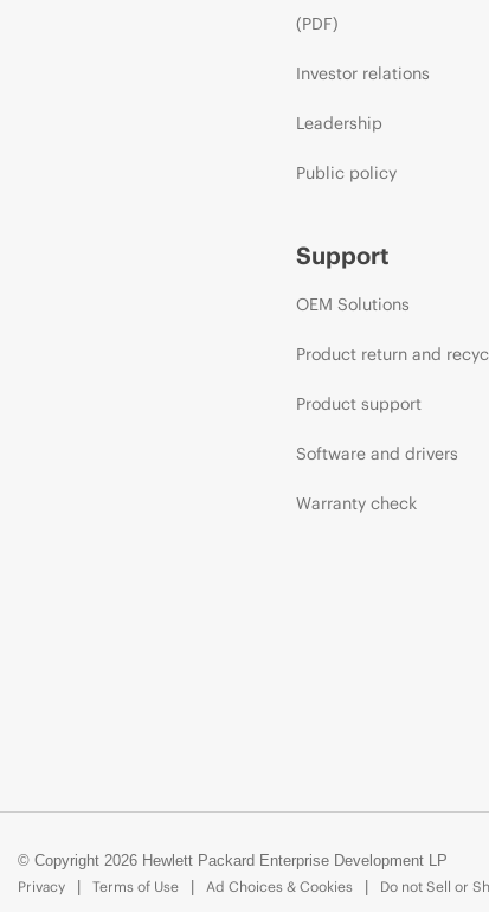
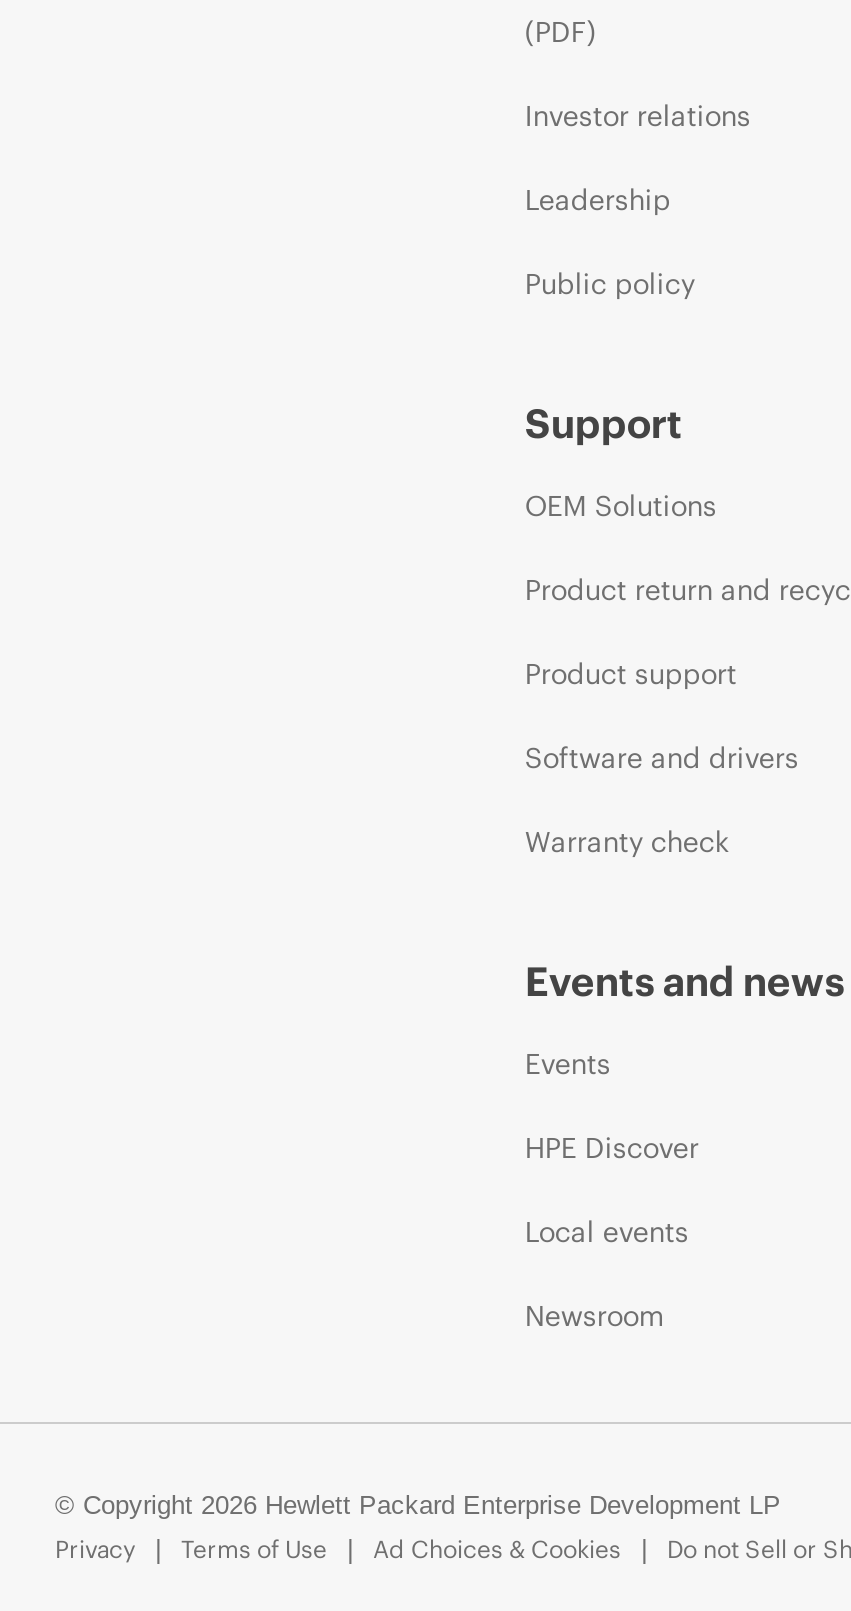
none -> [525,955,845,1333] Events and news | Events | HPE Discover | Local events | Newsroom

